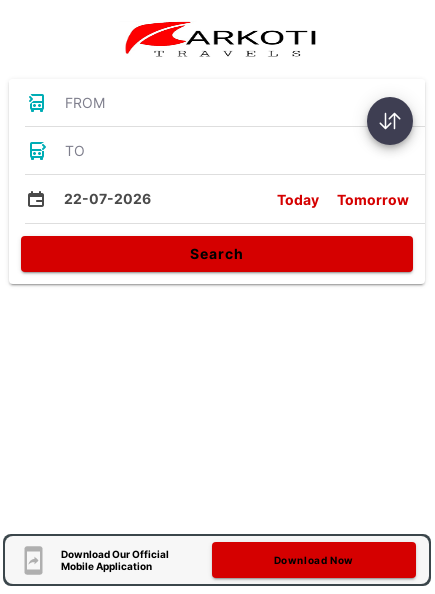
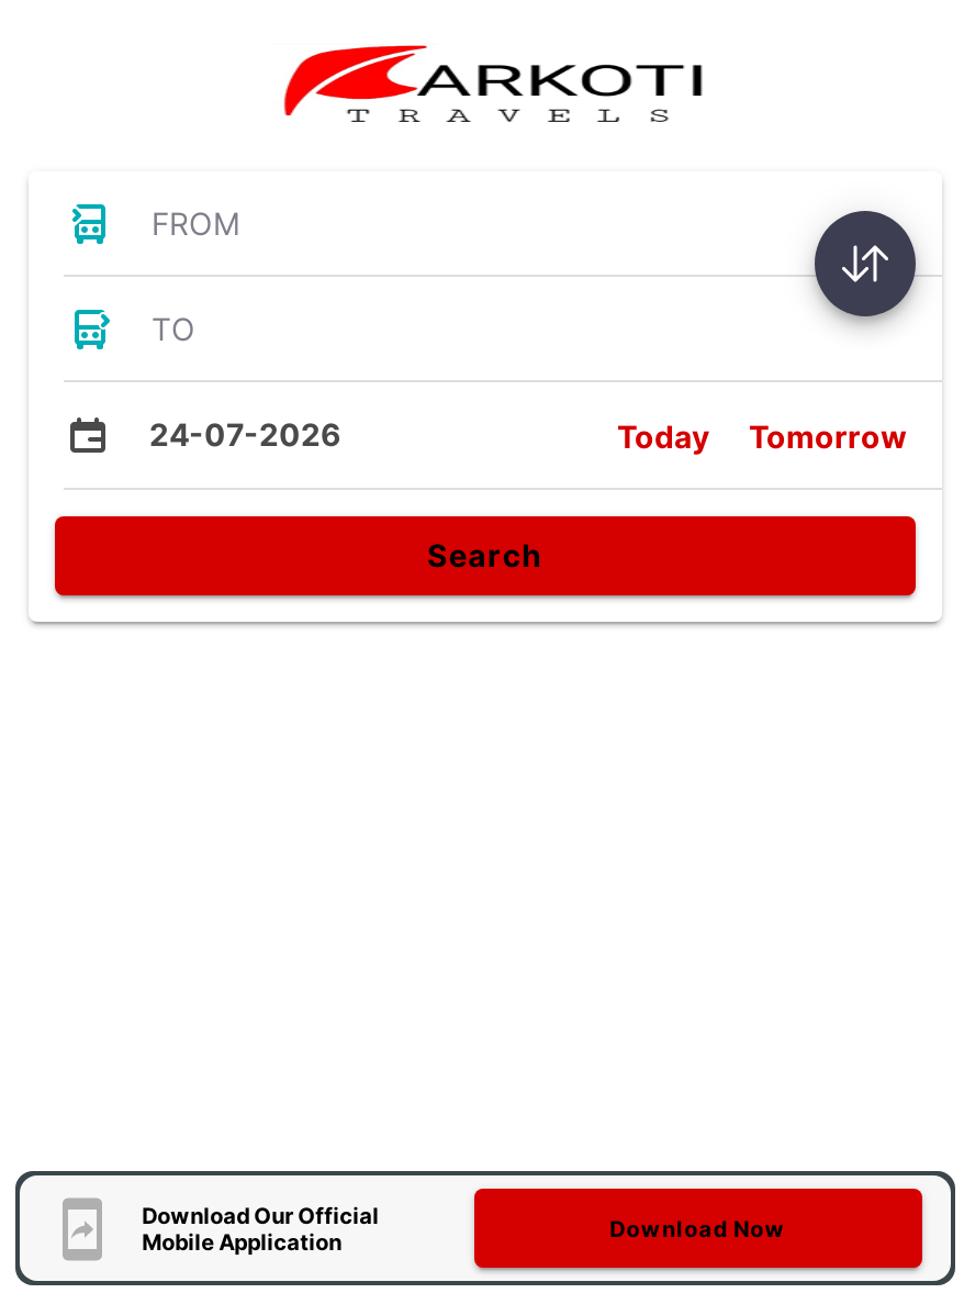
[64,190,151,207] 22-07-2026 -> [149,415,340,453] 24-07-2026

